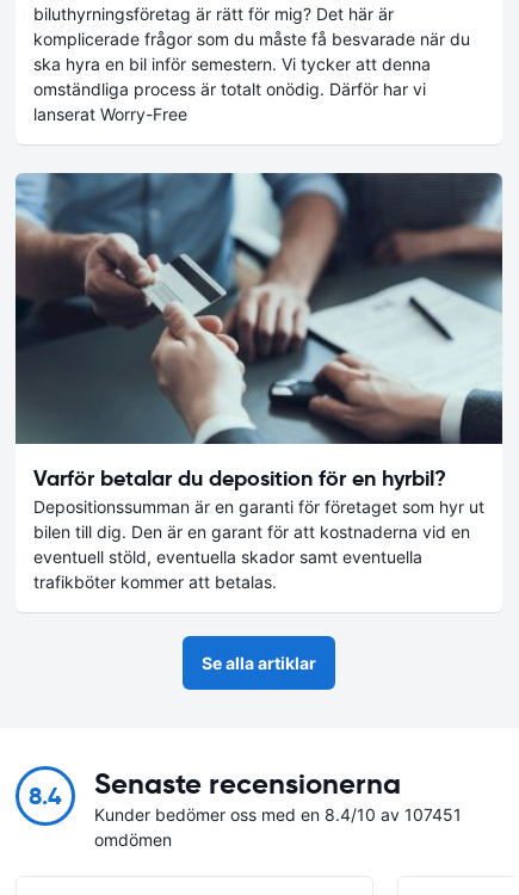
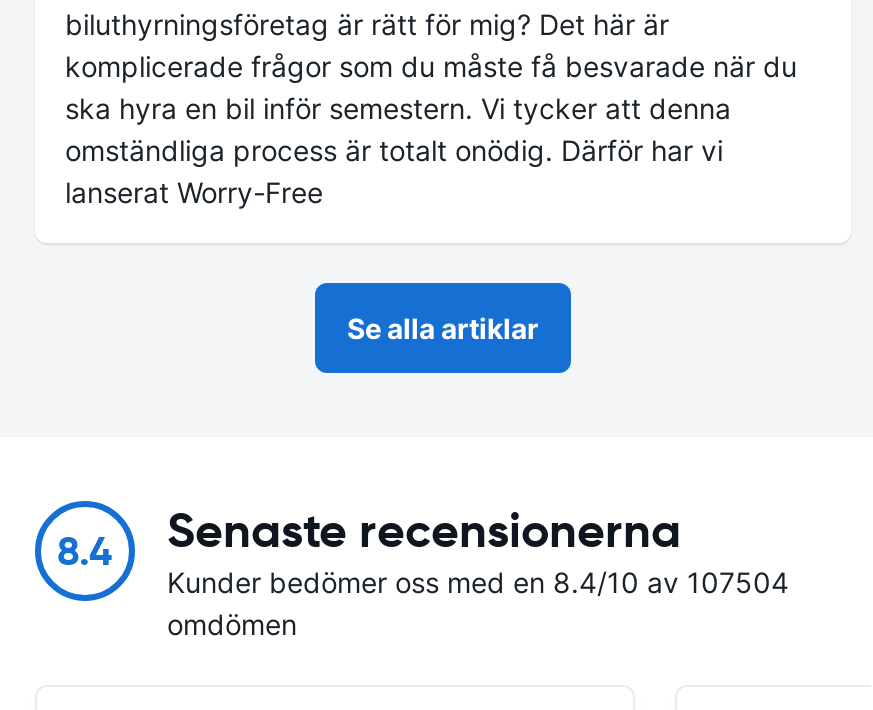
[14,172,503,592] [image] | Varför betalar du deposition för en hyrbil? | Depositionssumman är en garanti för företaget som hyr ut | bilen till dig. Den är en garant för att kostnaderna vid en | eventuell stöld, eventuella skador samt eventuella | trafikböter kommer att betalas. -> none
[94,804,462,825] Kunder bedömer oss med en 8.4/10 av 107451 -> [167,565,789,599] Kunder bedömer oss med en 8.4/10 av 107504

